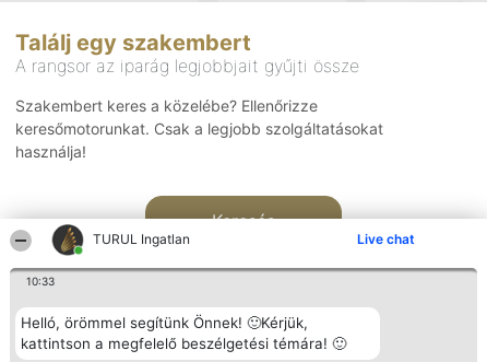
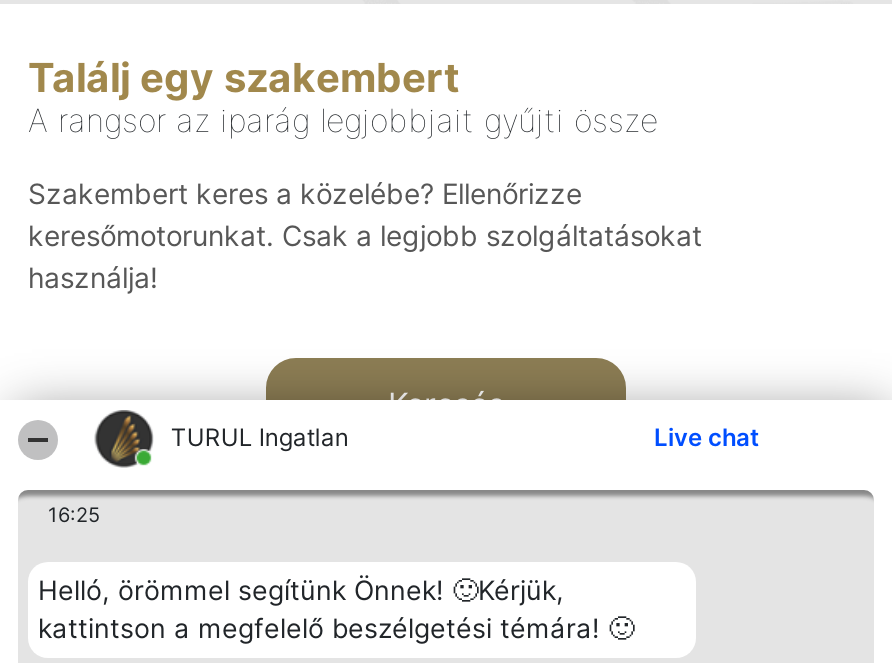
[26,275,55,288] 10:33 -> [48,502,100,526] 16:25

